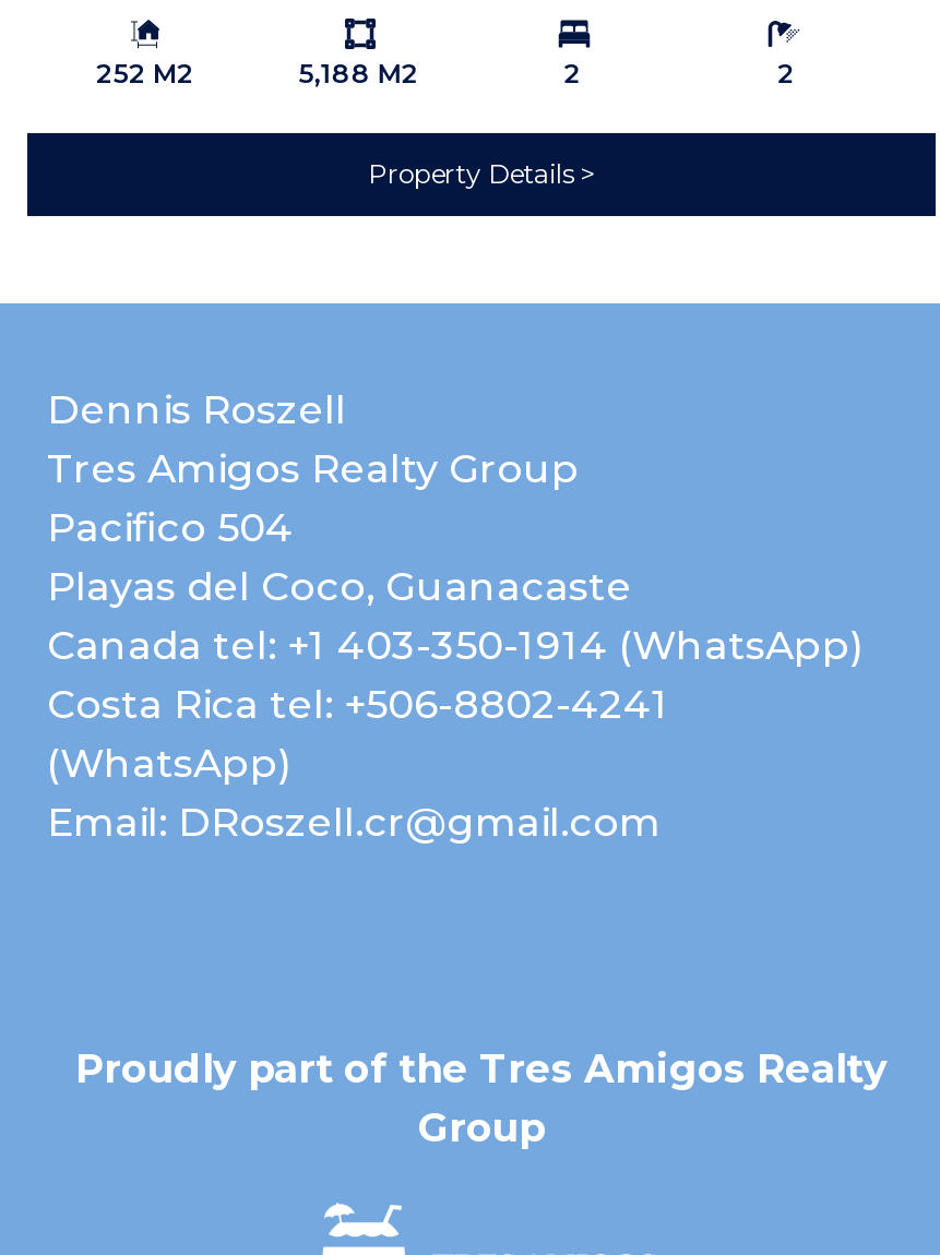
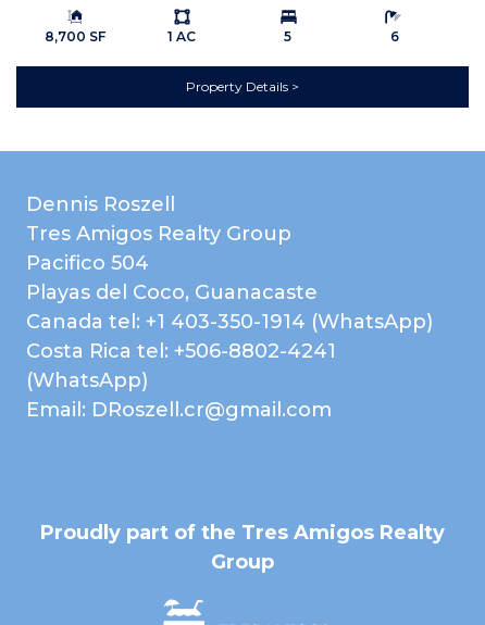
[96,58,194,90] 252 M2 -> [45,29,105,45] 8,700 SF
[299,58,419,90] 5,188 M2 -> [167,29,196,45] 1 AC
[564,58,581,90] 2 -> [284,29,292,45] 5
[778,58,795,90] 2 -> [390,29,399,45] 6

